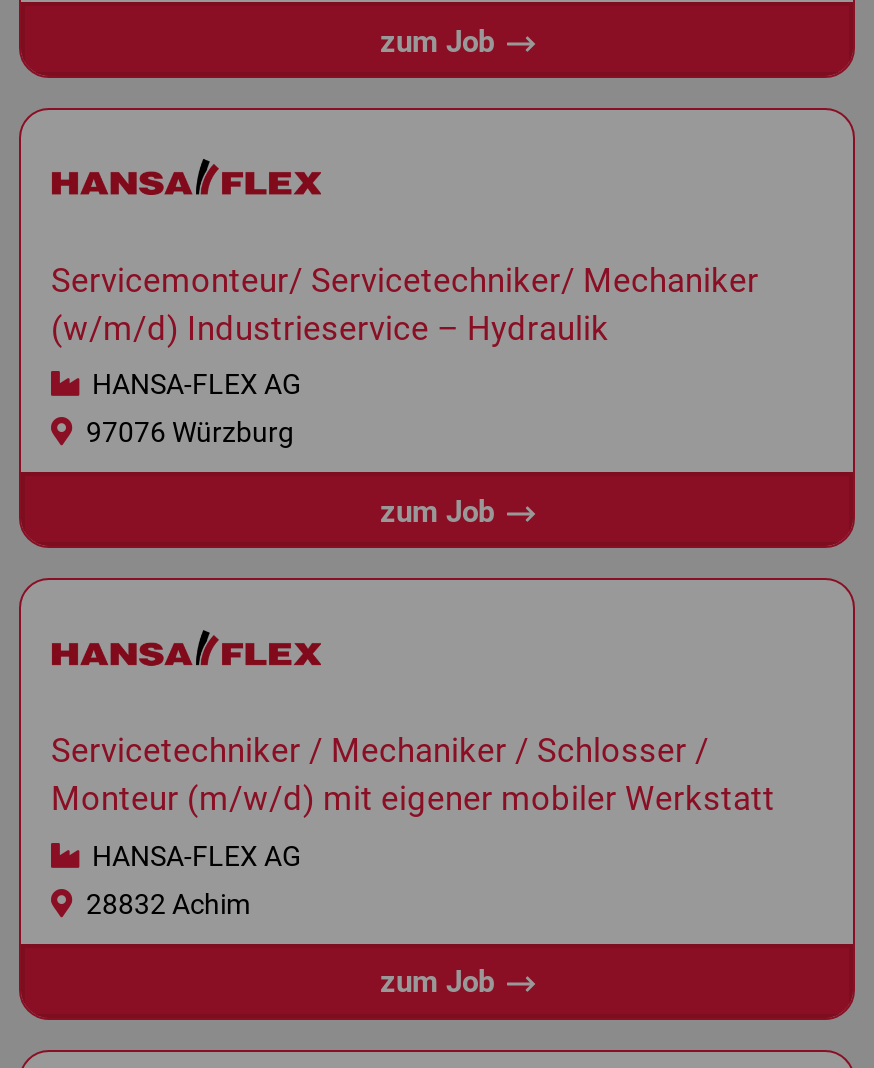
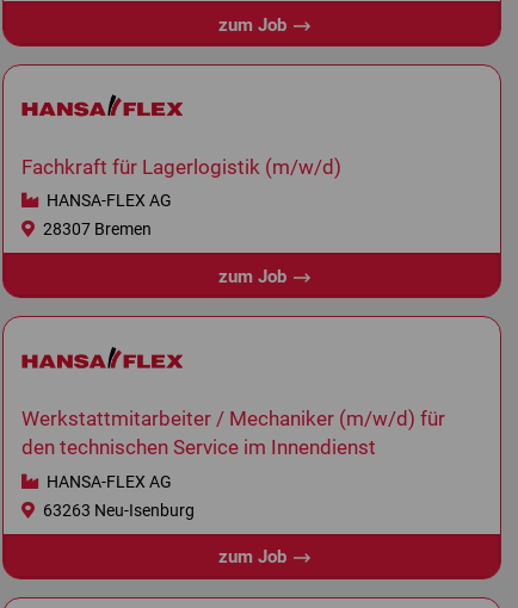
[51,262,759,348] Servicemonteur/ Servicetechniker/ Mechaniker | (w/m/d) Industrieservice – Hydraulik -> [21,156,341,179] Fachkraft für Lagerlogistik (m/w/d)
[80,417,294,449] 97076 Würzburg -> [39,220,151,239] 28307 Bremen
[51,733,775,819] Servicetechniker / Mechaniker / Schlosser / | Monteur (m/w/d) mit eigener mobiler Werkstatt -> [21,408,445,459] Werkstattmitarbeiter / Mechaniker (m/w/d) für | den technischen Service im Innendienst
[80,887,250,919] 28832 Achim -> [39,500,194,519] 63263 Neu-Isenburg

